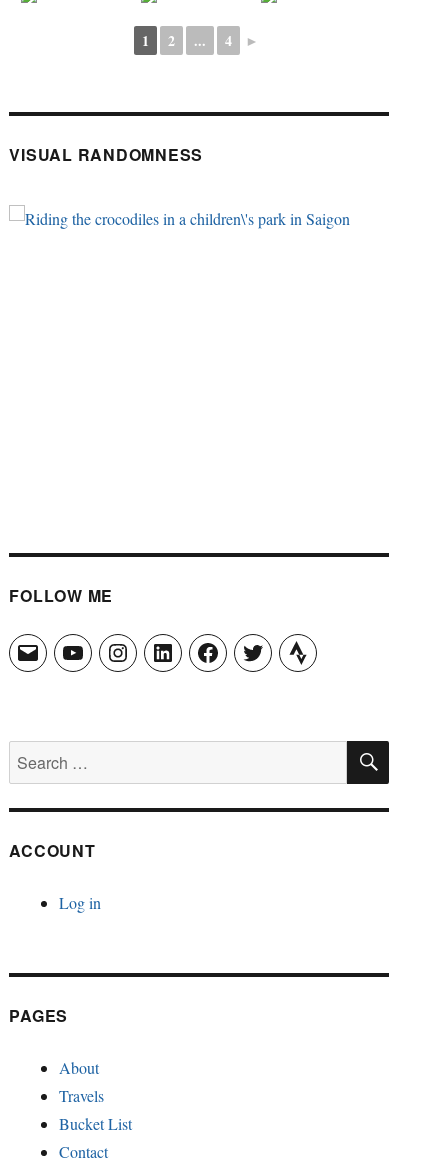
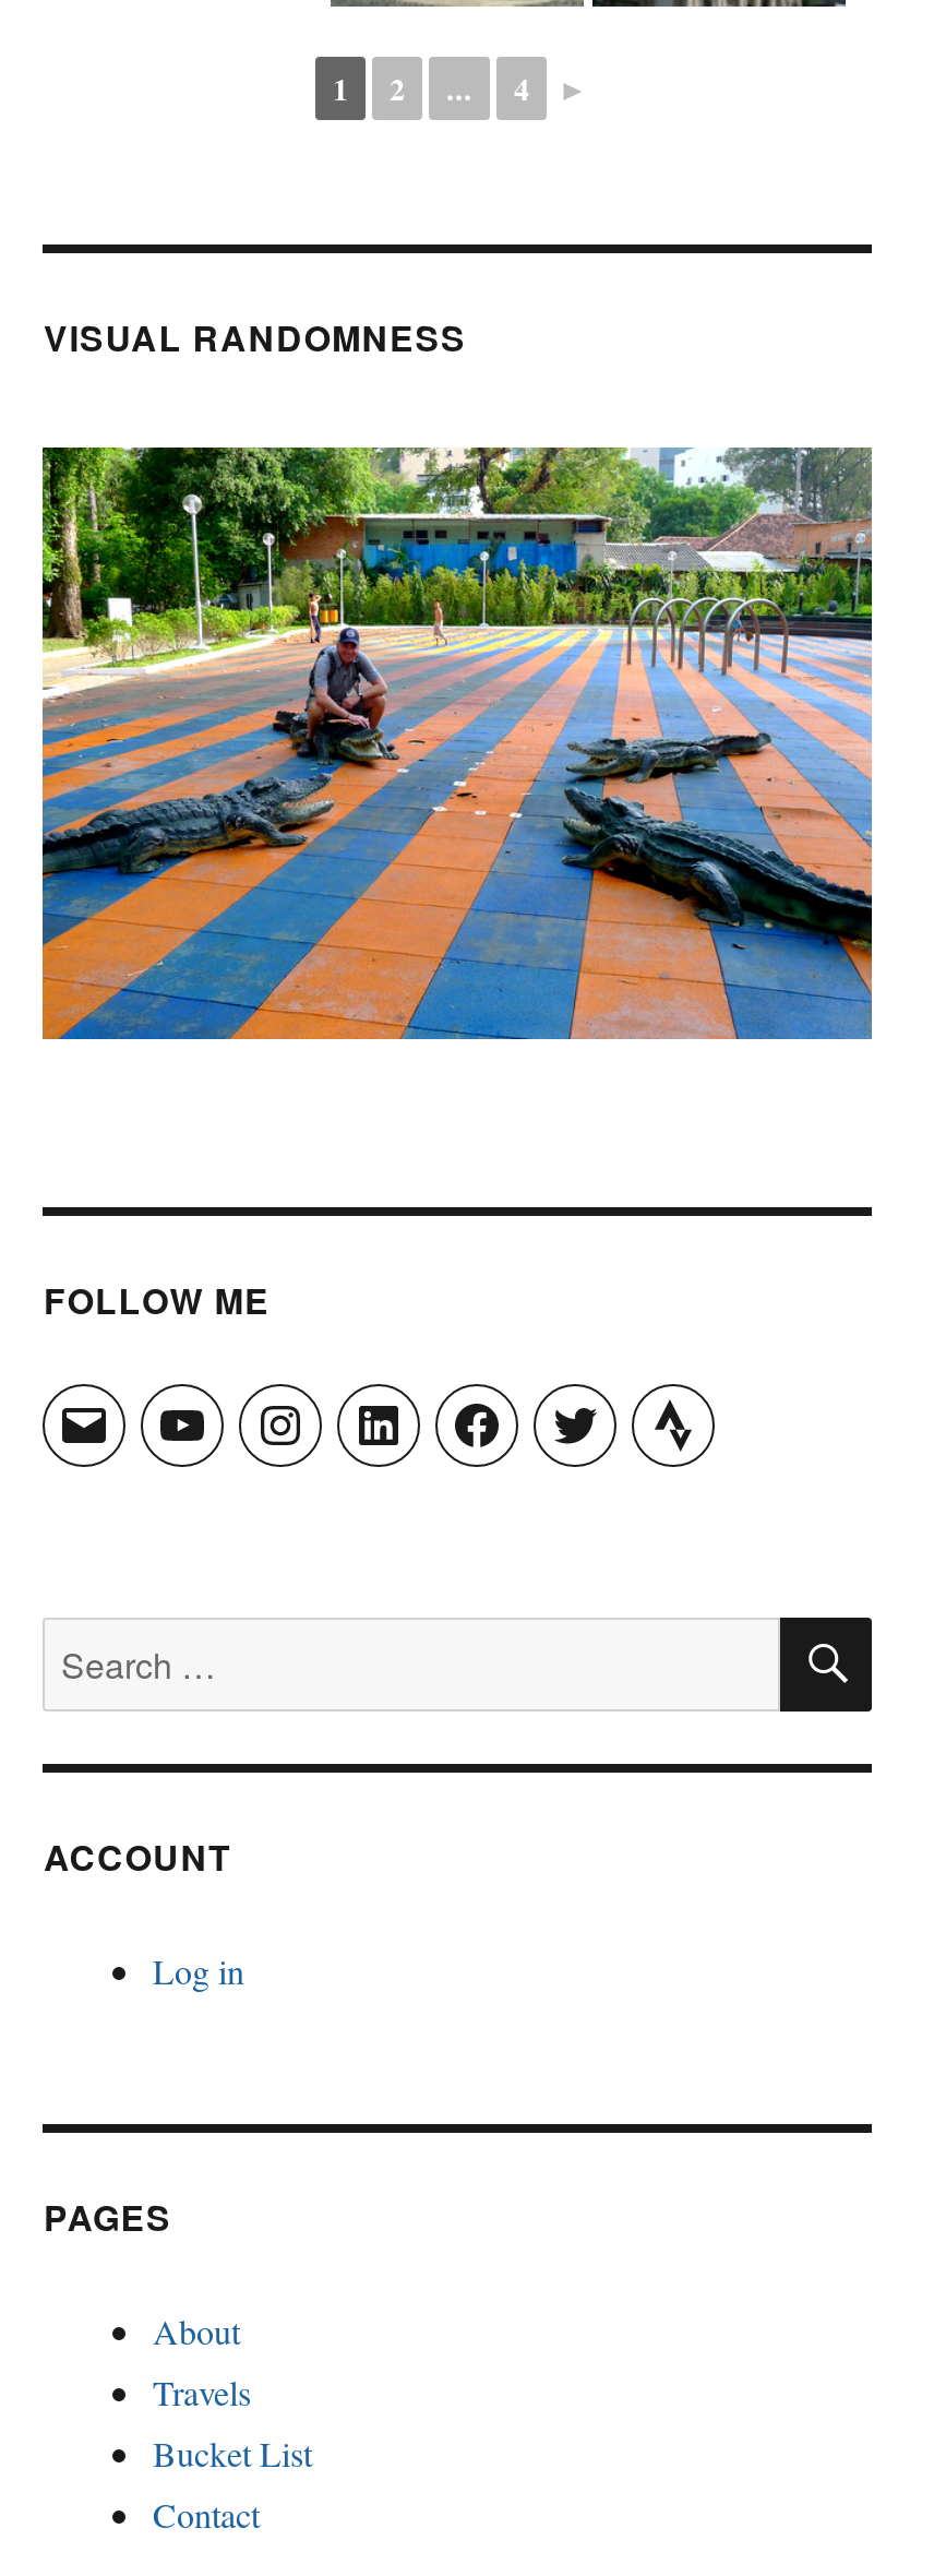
none -> [40,445,874,1041] [image]

